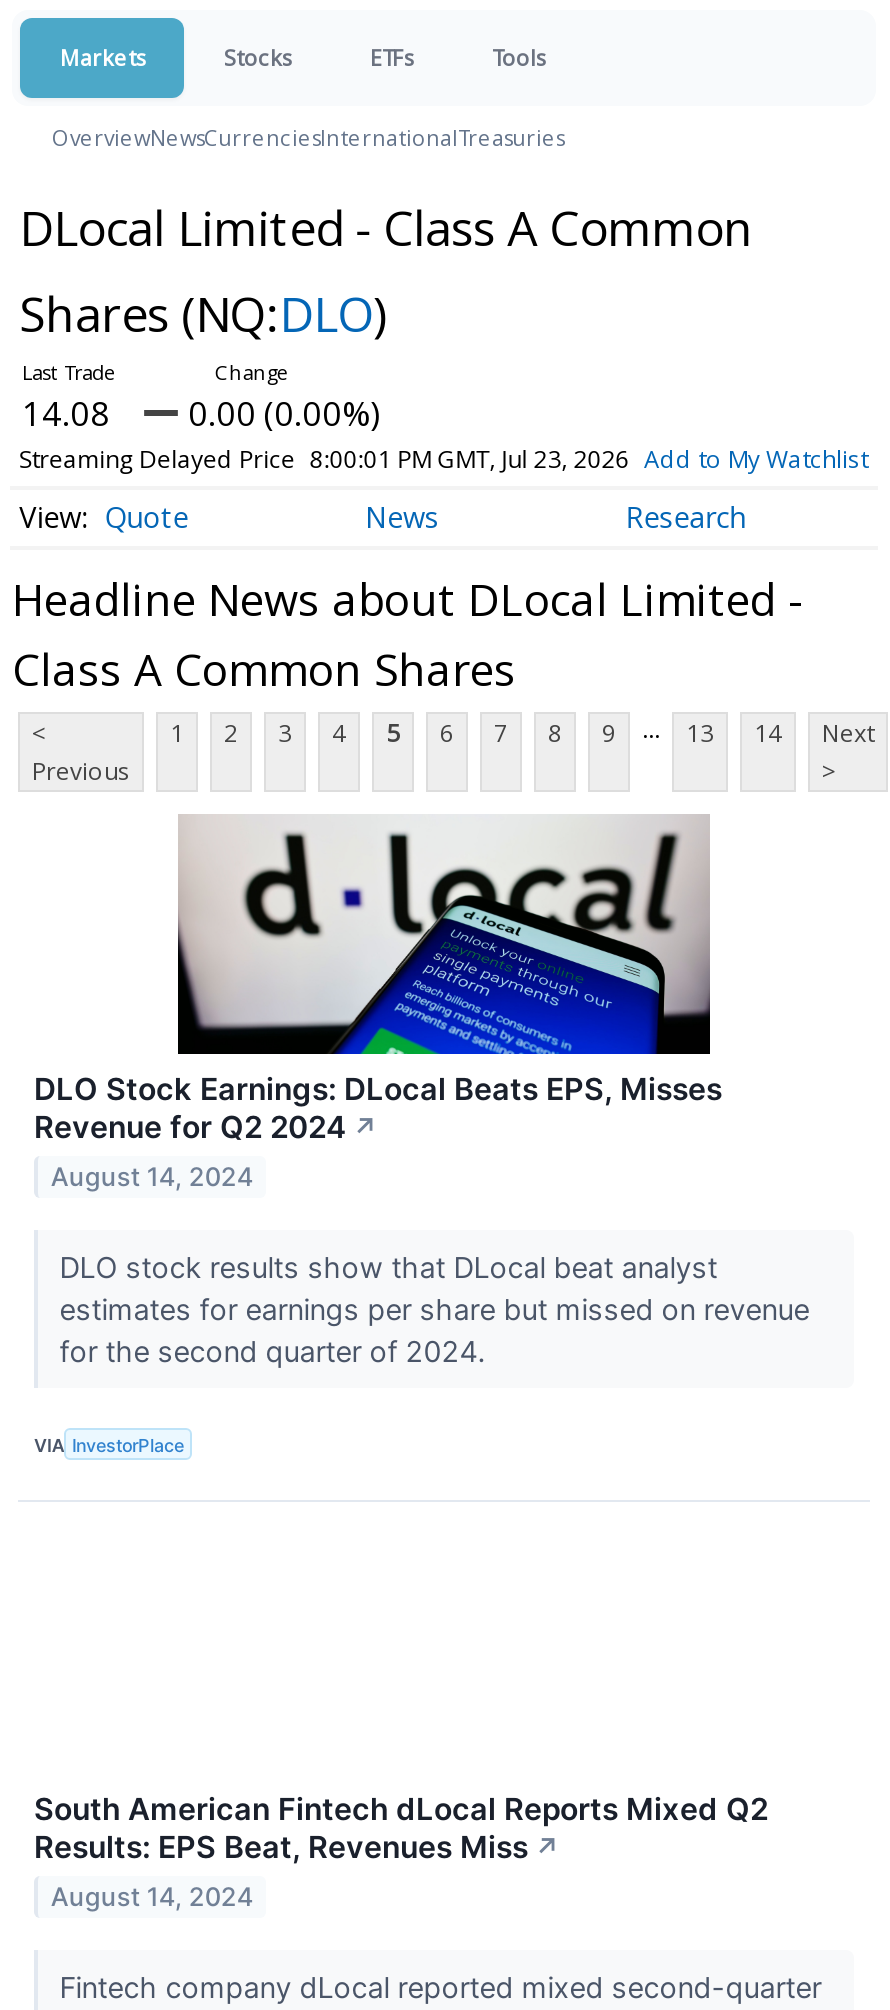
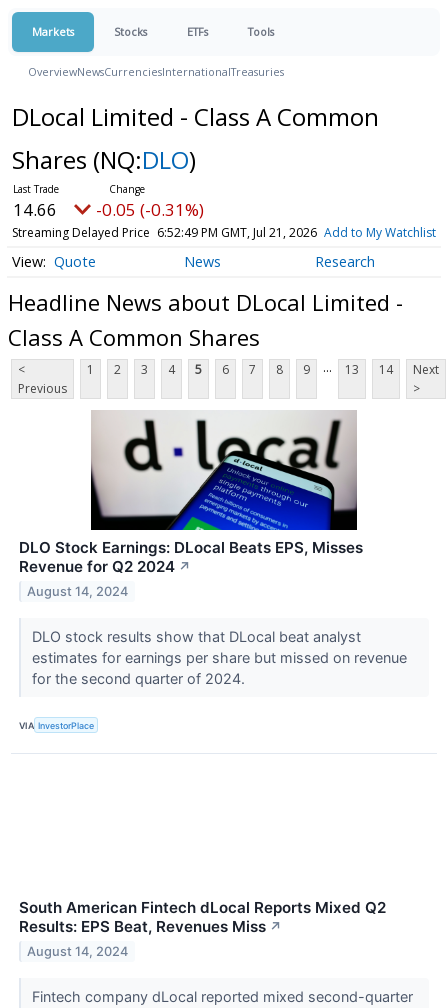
[22,390,110,436] 14.08 -> [13,198,57,221] 14.66
[188,390,380,436] 0.00 (0.00%) -> [96,198,204,221] -0.05 (-0.31%)
[19,442,868,476] Streaming Delayed Price 8:00:01 PM GMT, Jul 23, 2026 Add to My Watchlist -> [12,224,436,241] Streaming Delayed Price 6:52:49 PM GMT, Jul 21, 2026 Add to My Watchlist

